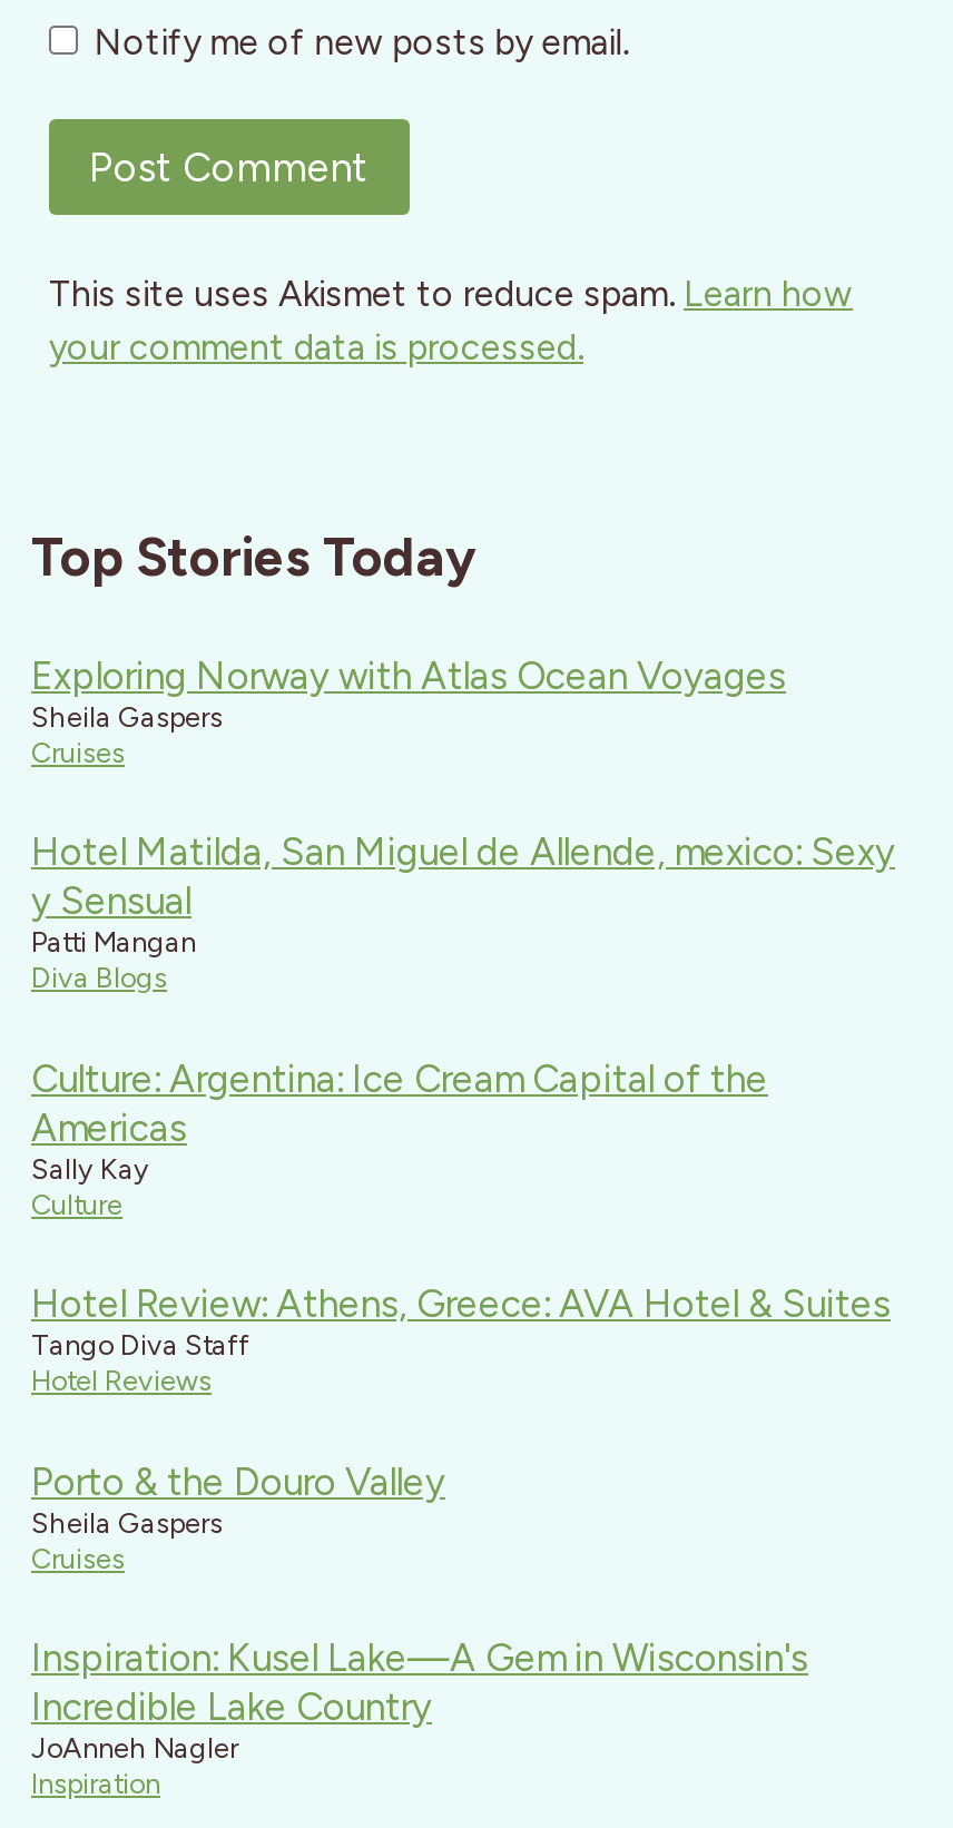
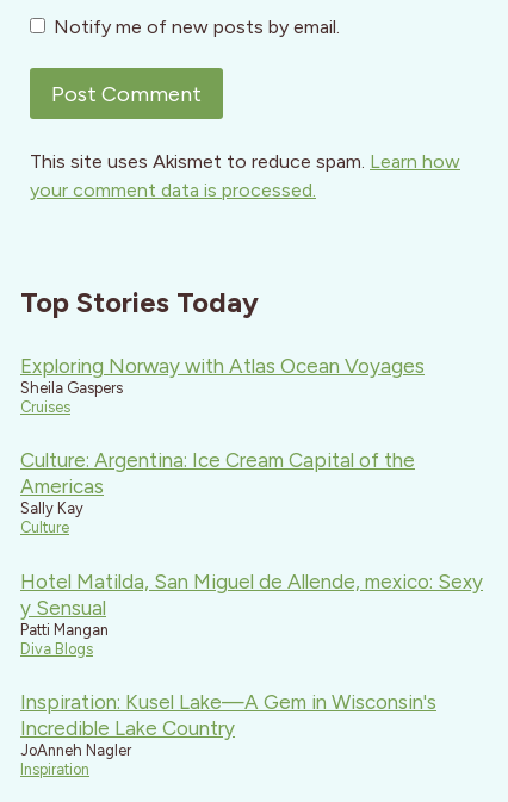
moved [31,830,895,995] -> [20,569,483,658]: Hotel Matilda, San Miguel de Allende, mexico: Sexy | y Sensual | Patti Mangan | Diva Blogs
[31,1282,891,1575] Hotel Review: Athens, Greece: AVA Hotel & Suites | Tango Diva Staff | Hotel Reviews | Porto & the Douro Valley | Sheila Gaspers | Cruises -> none

